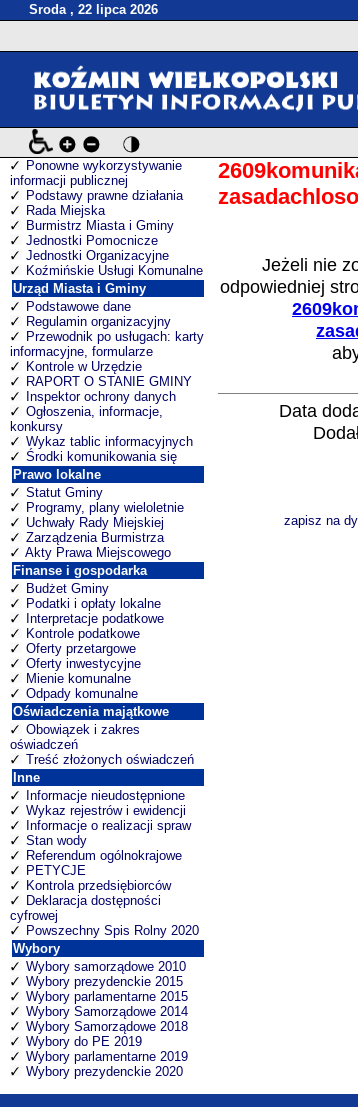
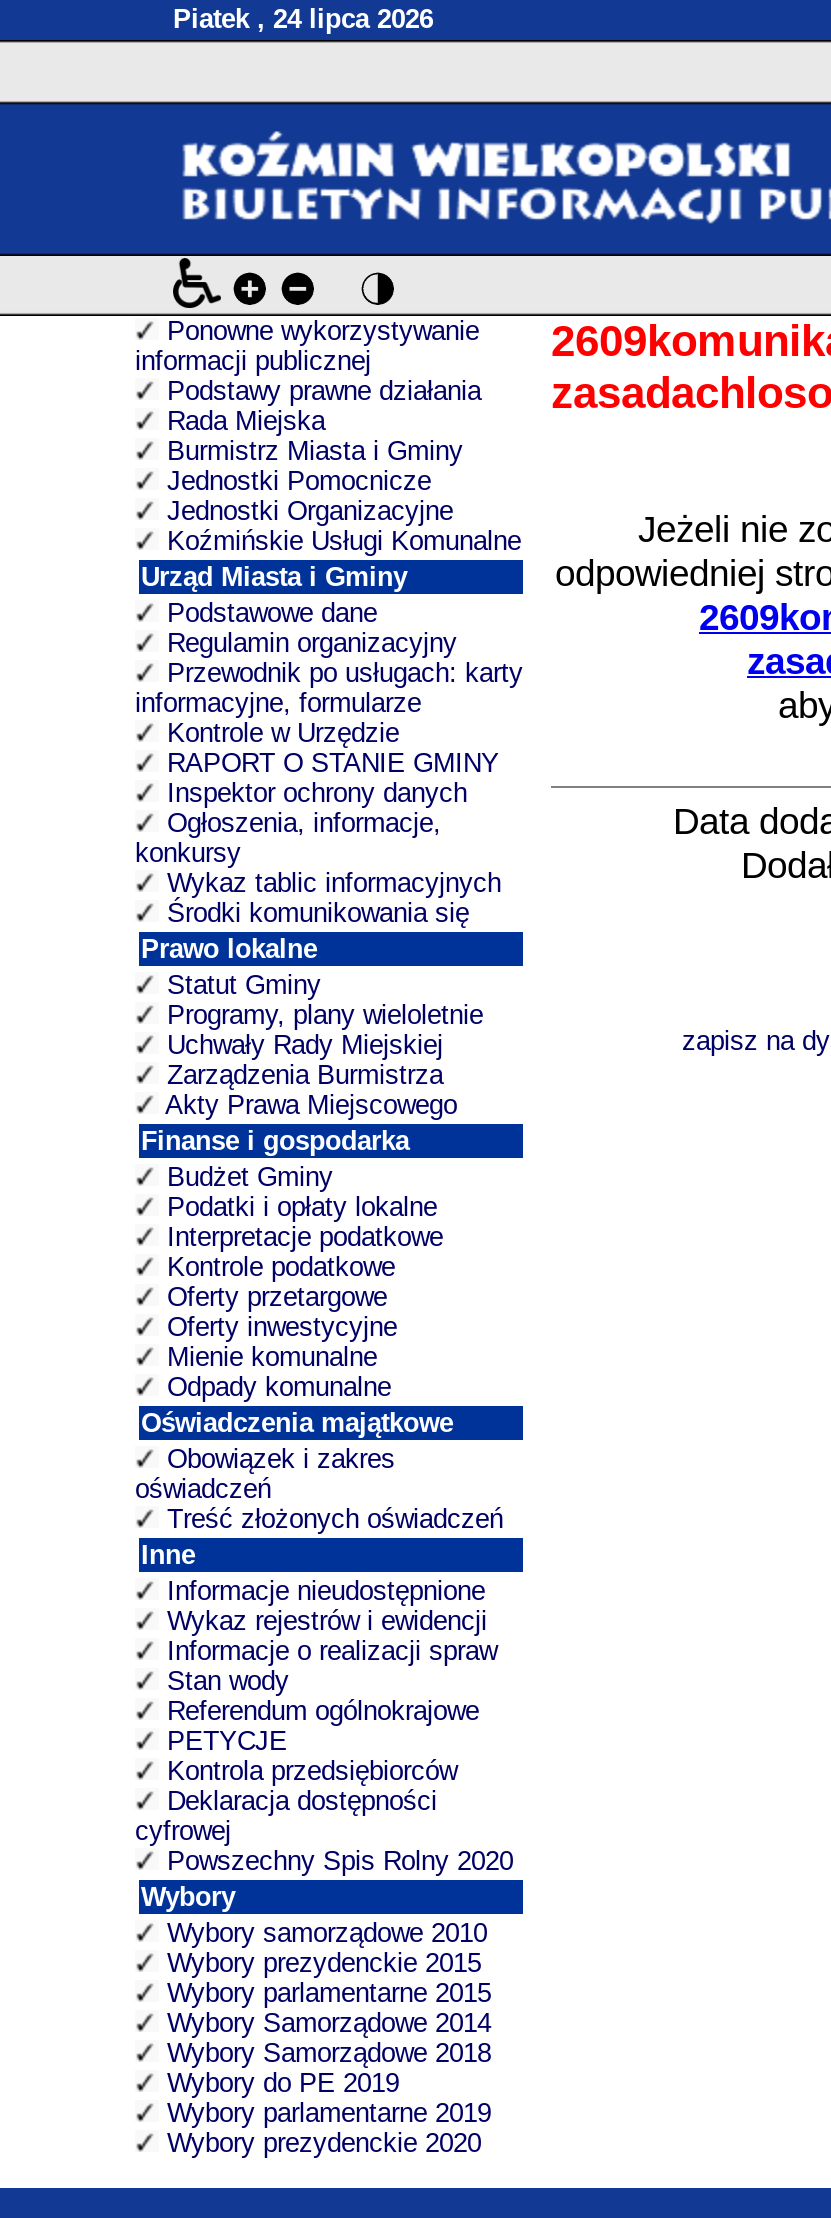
[29,2,158,17] Sroda , 22 lipca 2026 -> [173,4,433,34] Piatek , 24 lipca 2026

